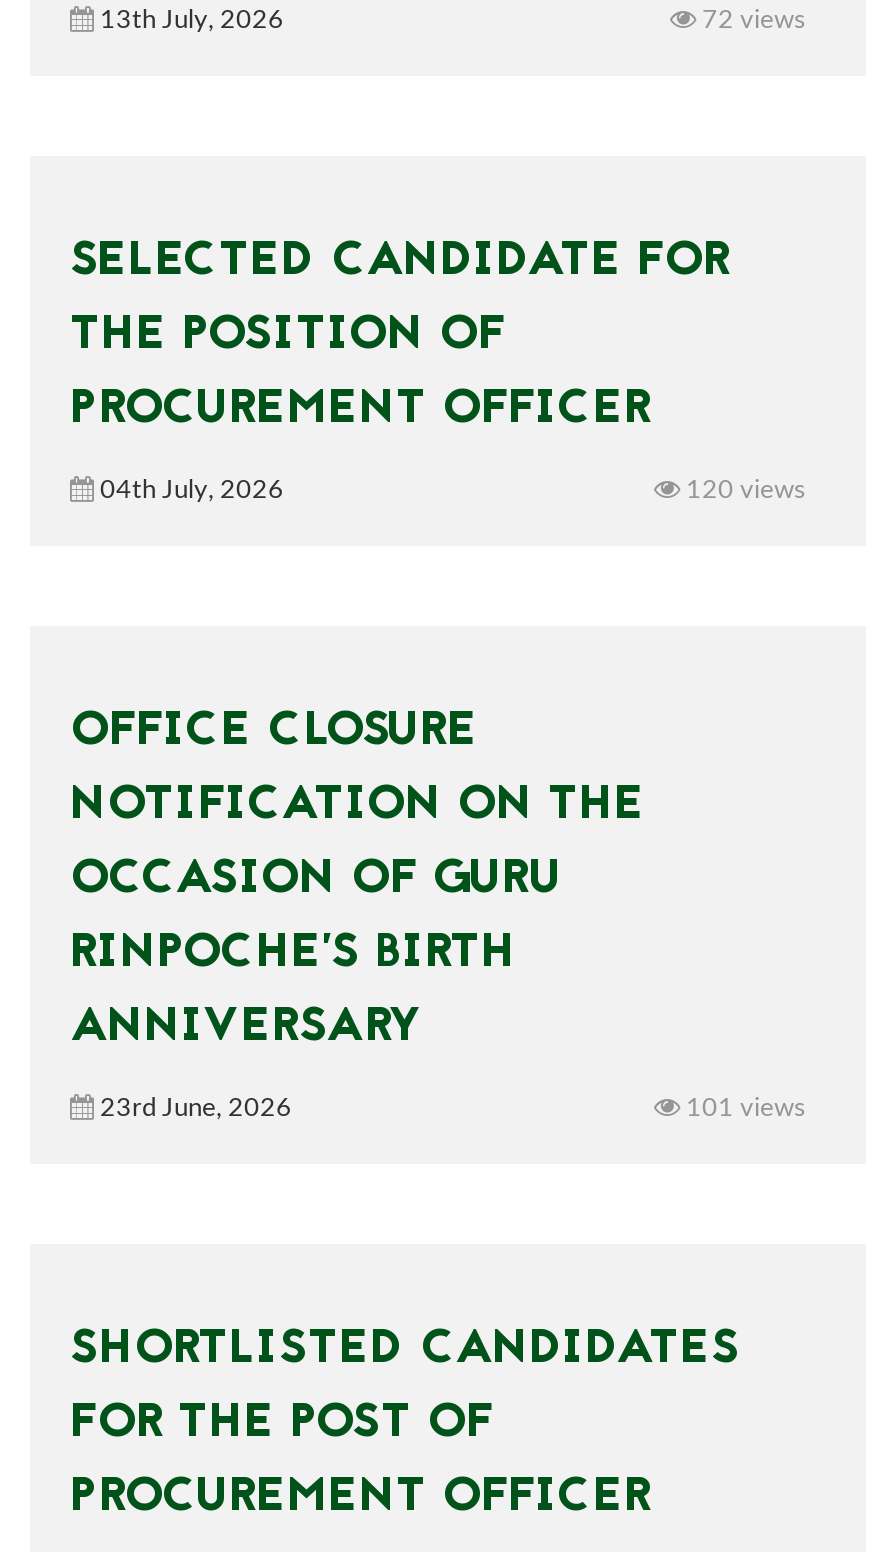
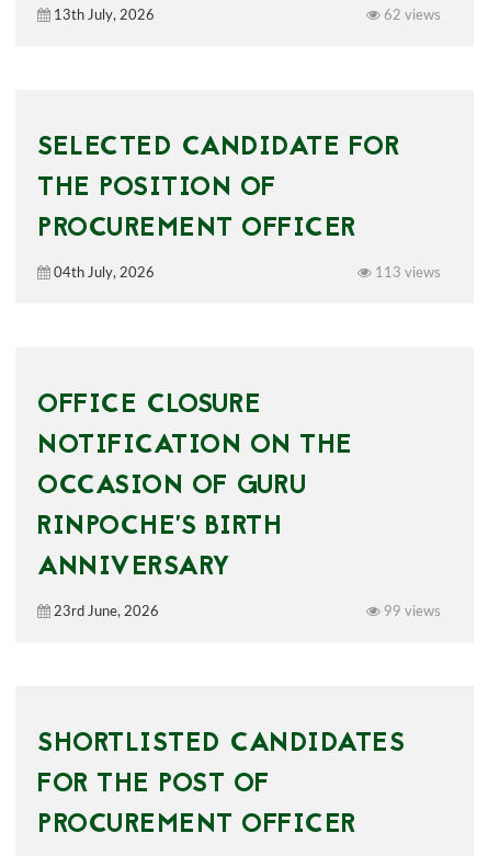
[696,8,806,34] 72 views -> [381,9,441,23] 62 views
[680,478,806,504] 120 views -> [372,267,441,281] 113 views
[680,1096,806,1122] 101 views -> [381,605,441,619] 99 views

